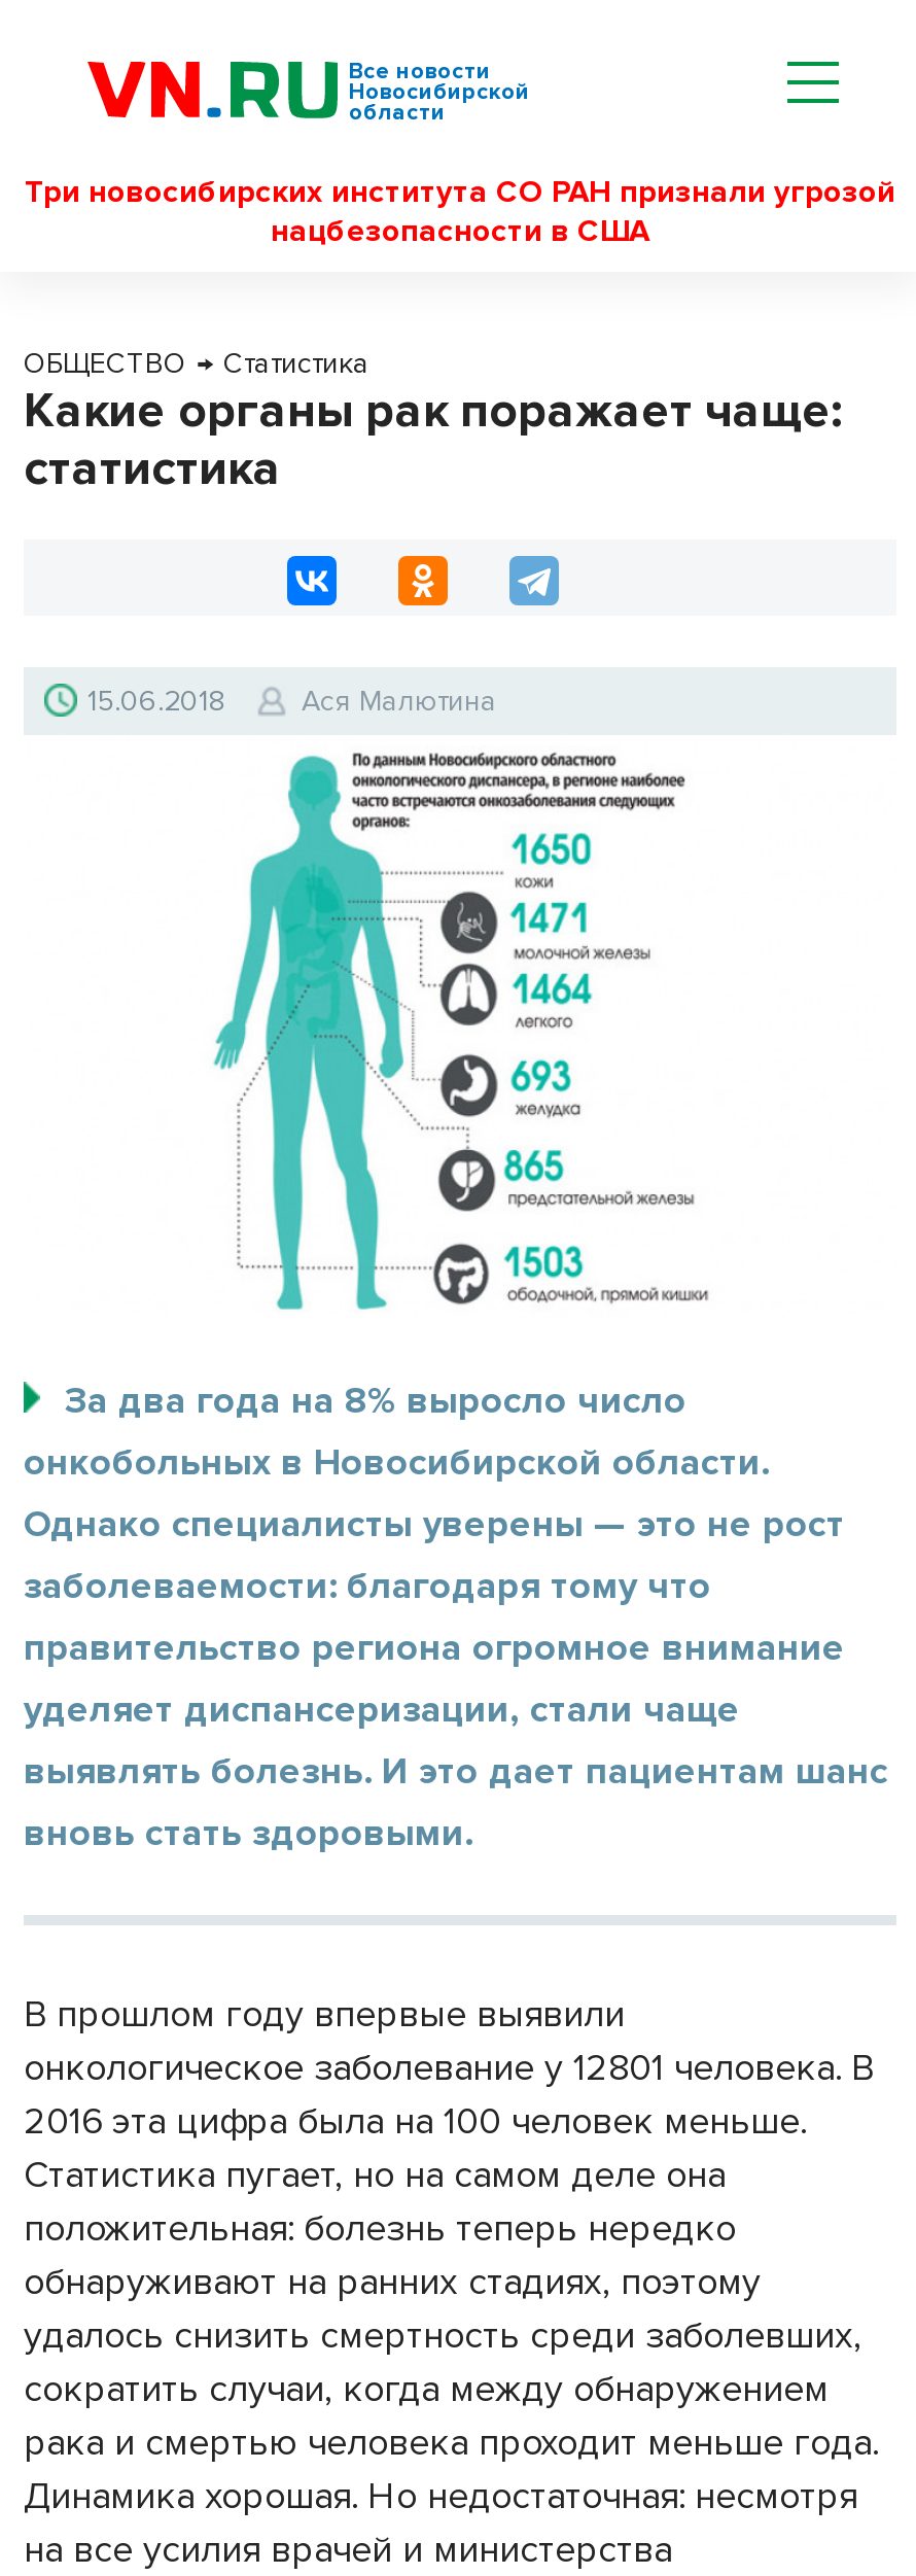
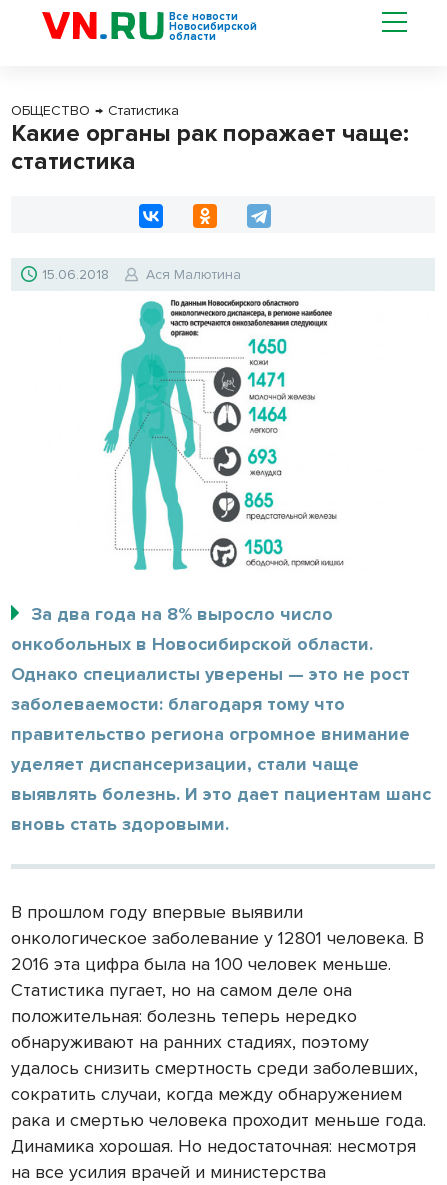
[25,173,895,249] Три новосибирских института СО РАН признали угрозой | нацбезопасности в США -> none

